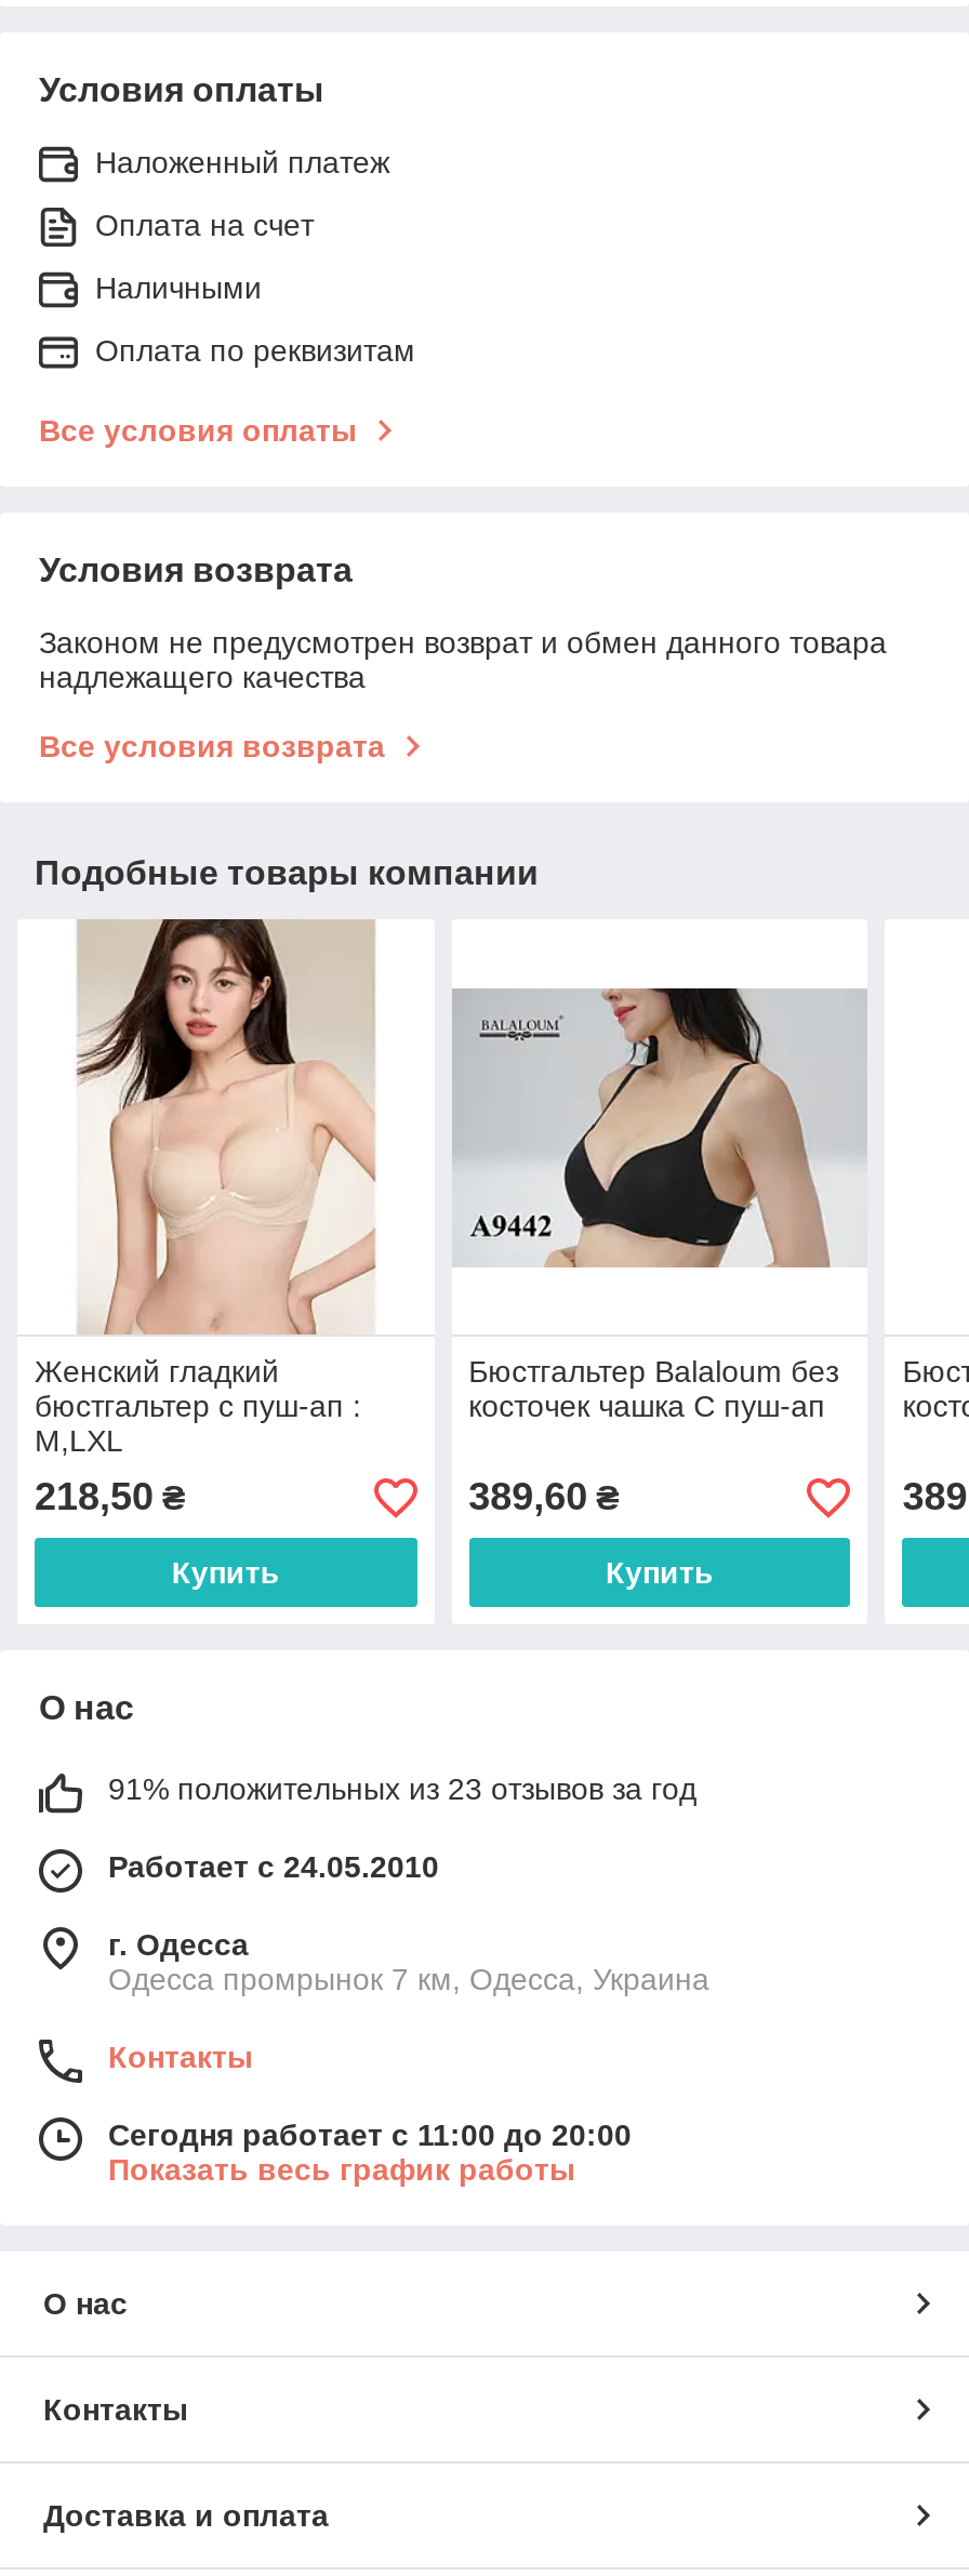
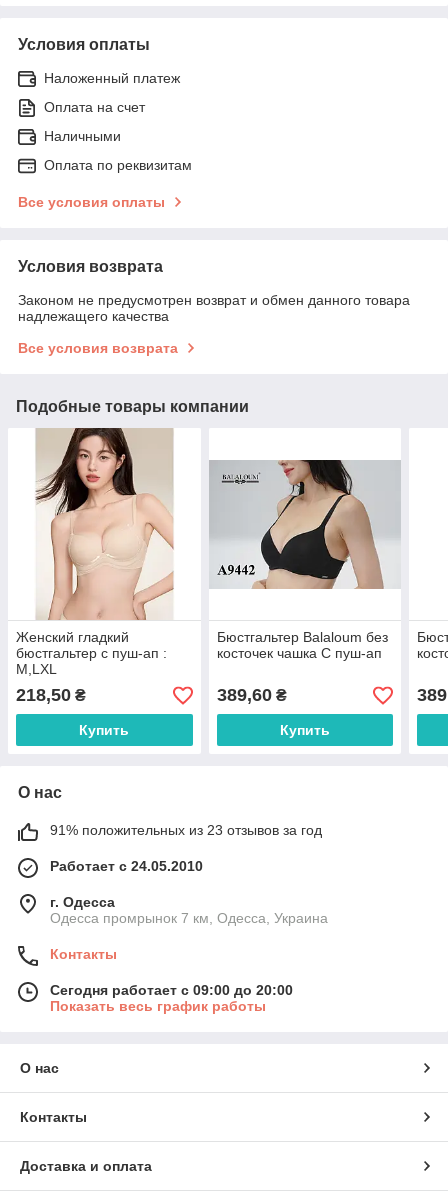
[108,2118,632,2153] Сегодня работает с 11:00 до 20:00 -> [50,982,293,998] Сегодня работает с 09:00 до 20:00

